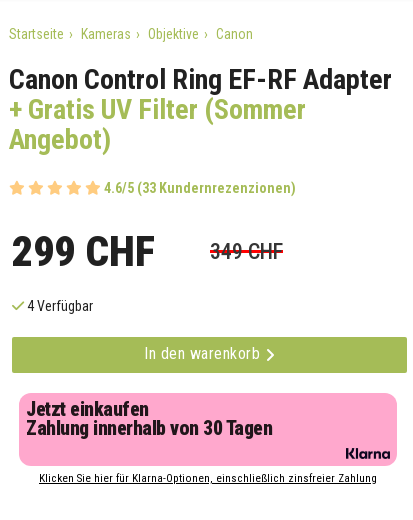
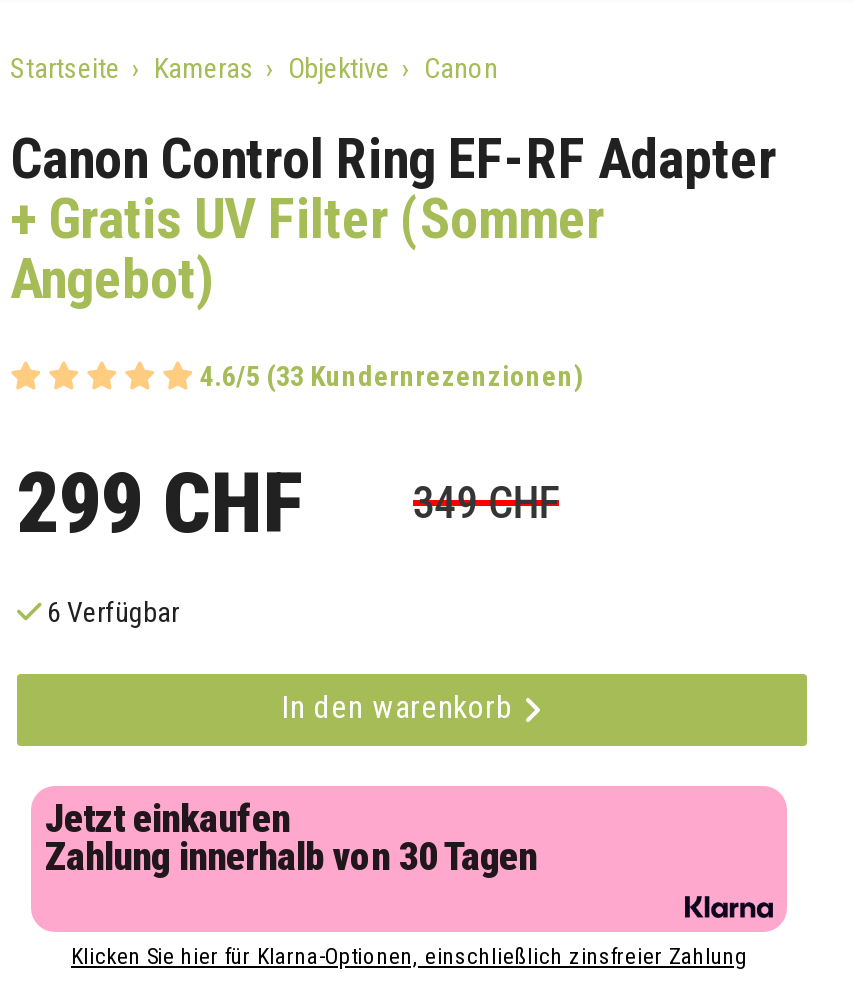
[24,298,93,314] 4 Verfügbar -> [41,597,179,629] 6 Verfügbar

